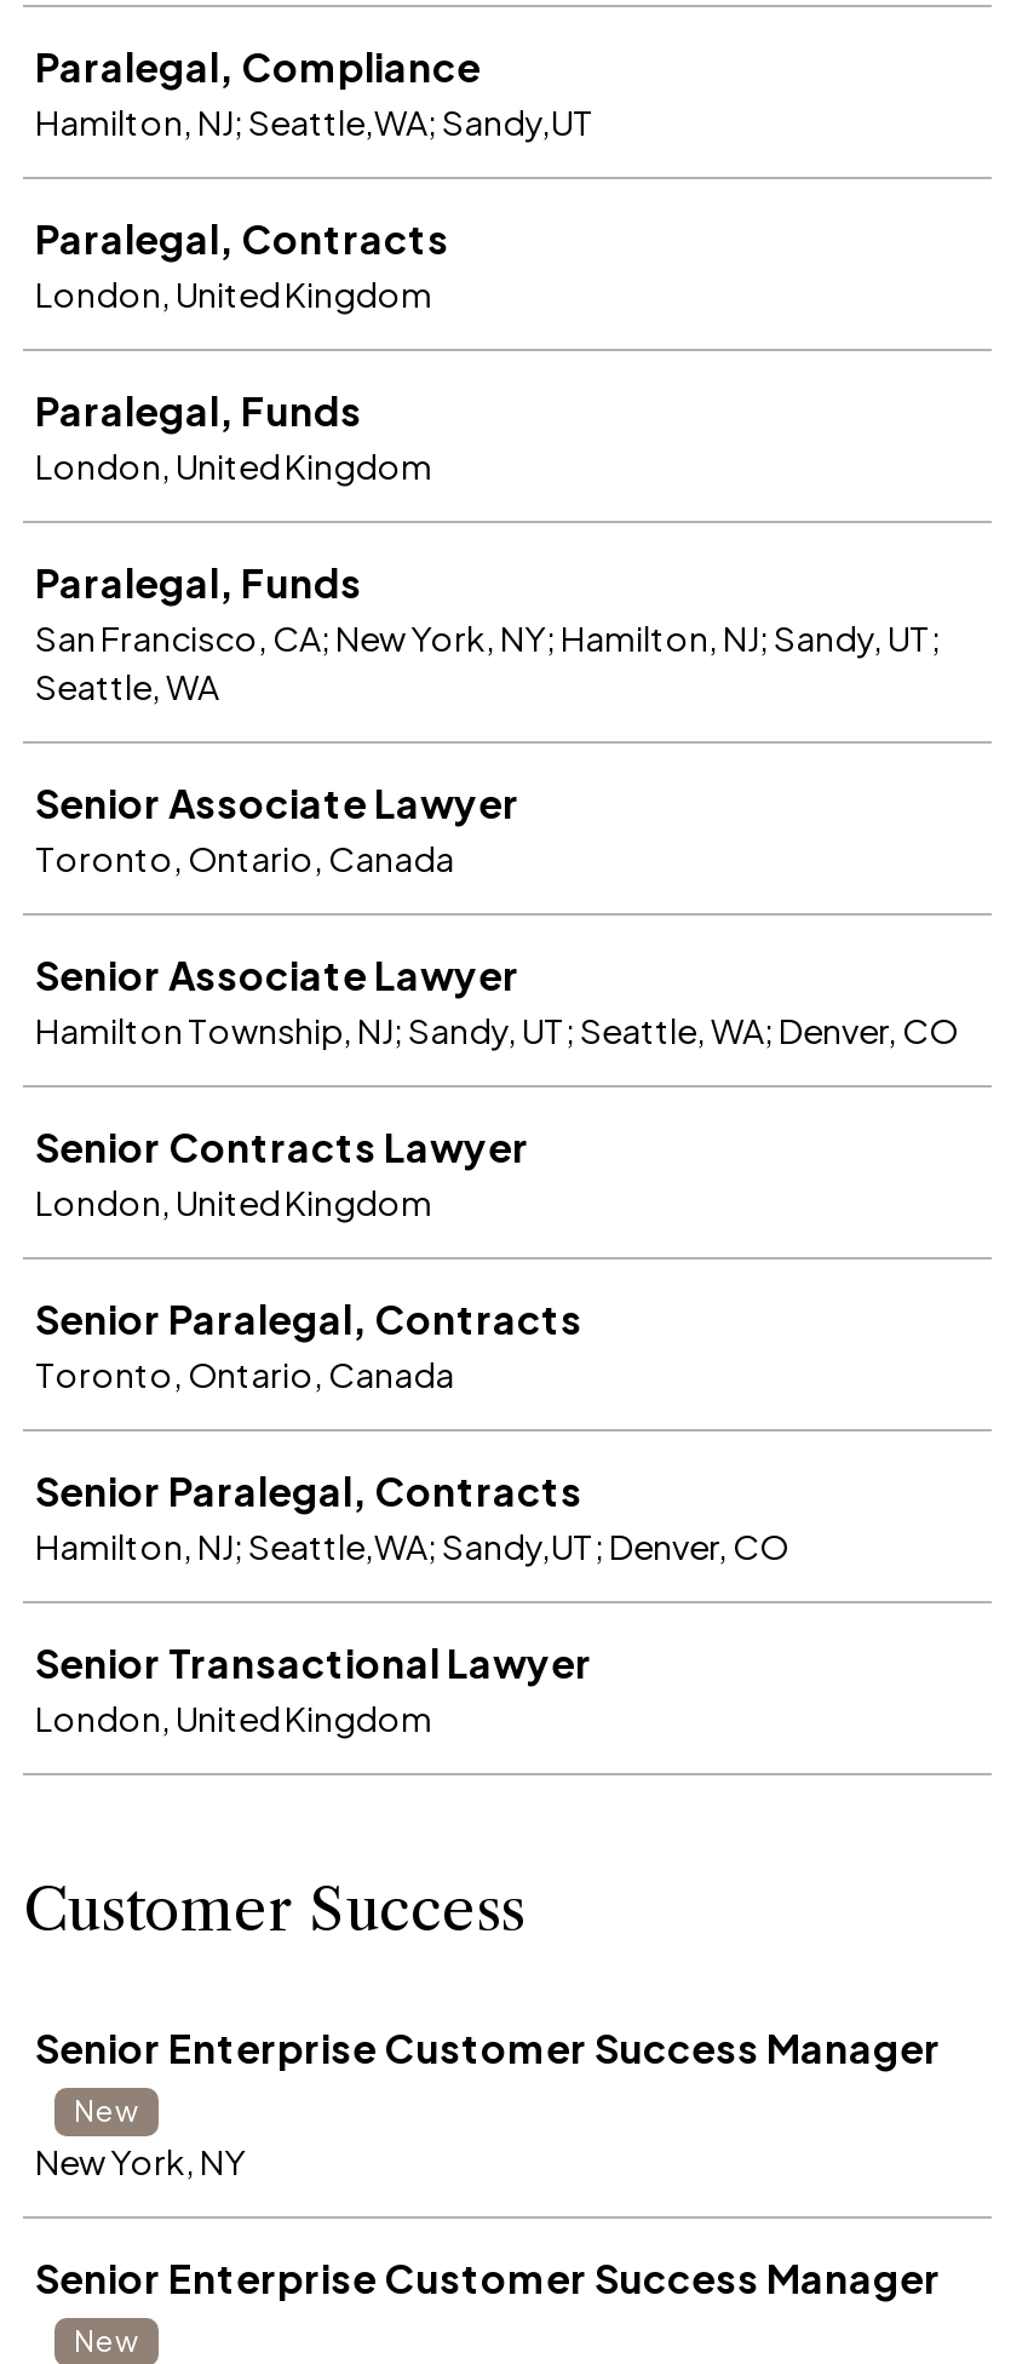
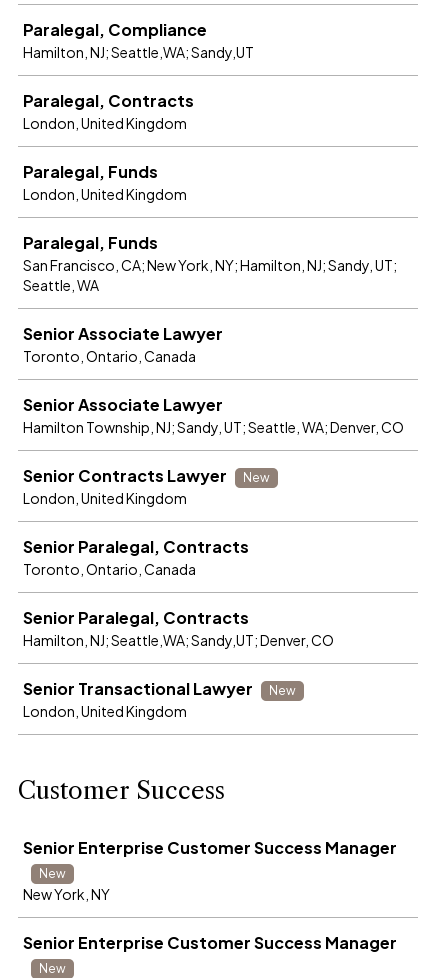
none -> [243,470,270,485] New
none -> [269,683,296,698] New

